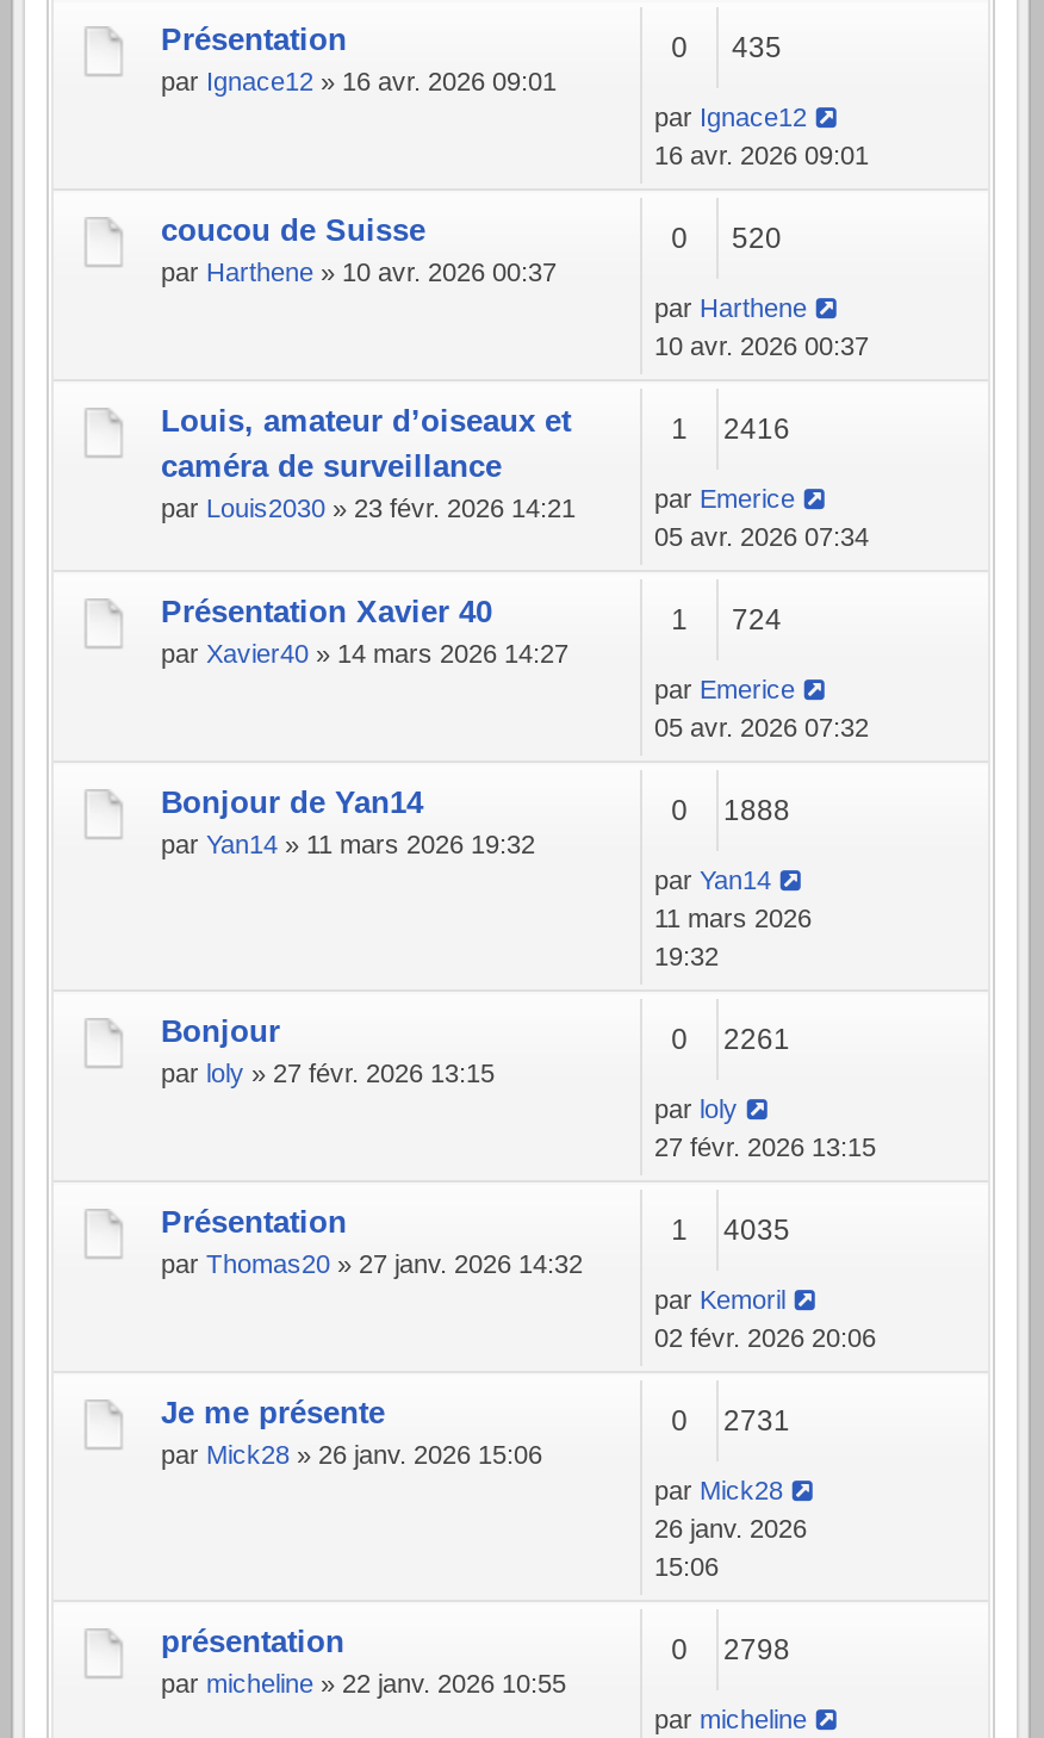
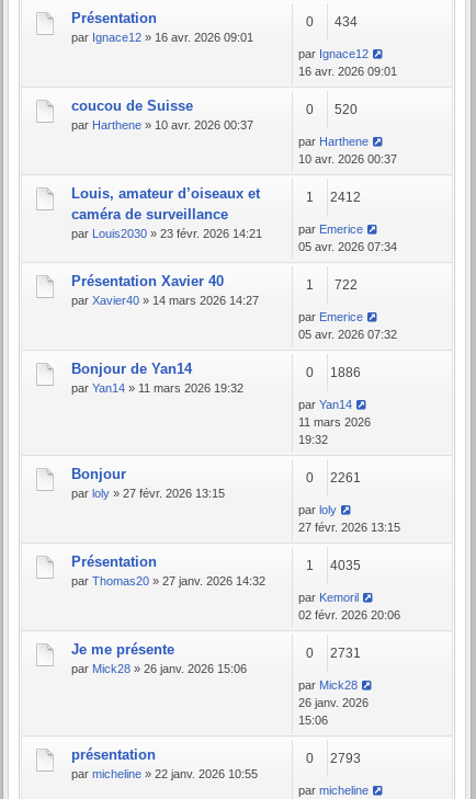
[671,30,782,64] 0 435 -> [306,14,357,29] 0 434
[671,412,790,445] 1 2416 -> [306,189,361,205] 1 2412
[671,602,782,636] 1 724 -> [306,277,357,292] 1 722
[671,793,790,827] 0 1888 -> [306,365,361,380] 0 1886
[671,1632,790,1666] 0 2798 -> [306,750,361,766] 0 2793

